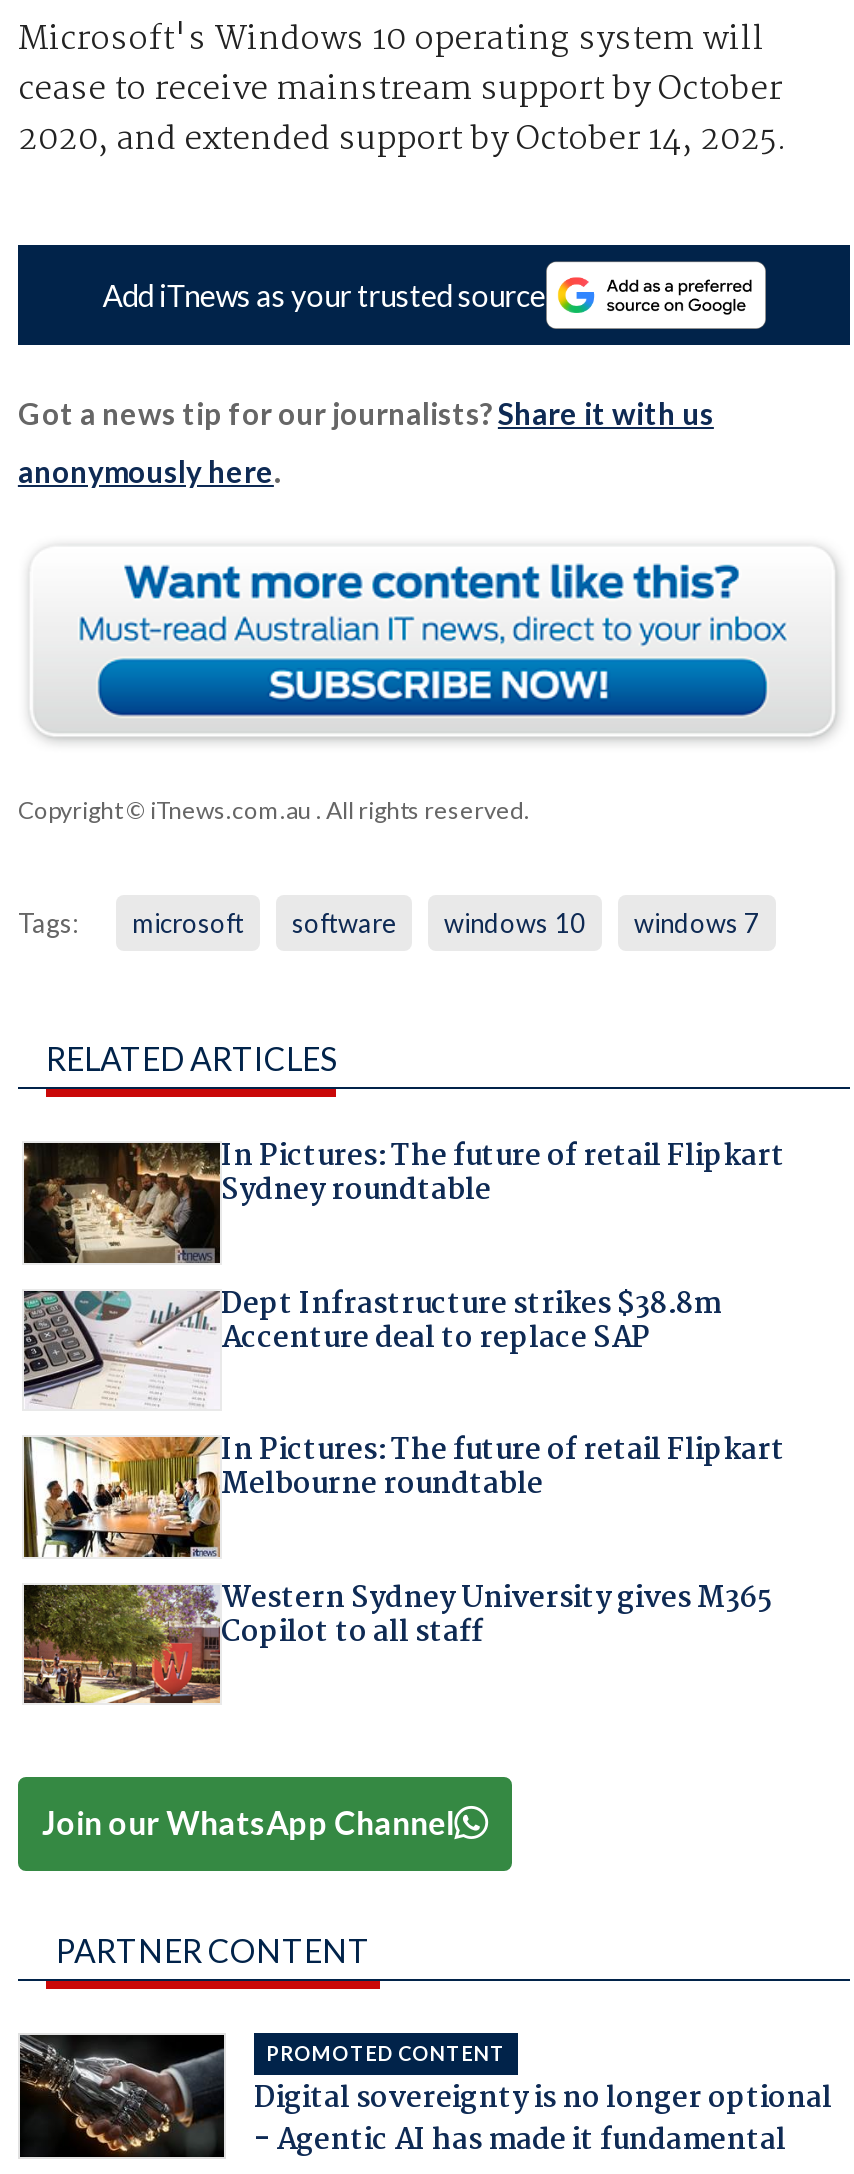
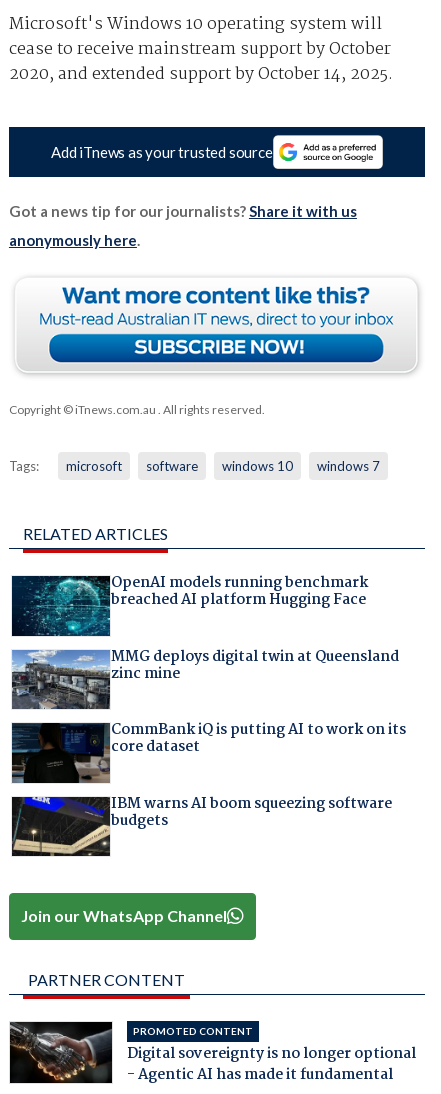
[22,1134,785,1265] [image] | In Pictures: The future of retail Flipkart | Sydney roundtable -> [11,571,367,637] [image] | OpenAI models running benchmark | breached AI platform Hugging Face
[22,1281,721,1409] [image] | Dept Infrastructure strikes $38.8m | Accenture deal to replace SAP -> [11,645,398,710] [image] | MMG deploys digital twin at Queensland | zinc mine
[22,1427,785,1559] [image] | In Pictures: The future of retail Flipkart | Melbourne roundtable -> [11,718,405,784] [image] | CommBank iQ is putting AI to work on its | core dataset
[22,1574,773,1705] [image] | Western Sydney University gives M365 | Copilot to all staff -> [12,792,391,857] [image] | IBM warns AI boom squeezing software | budgets

